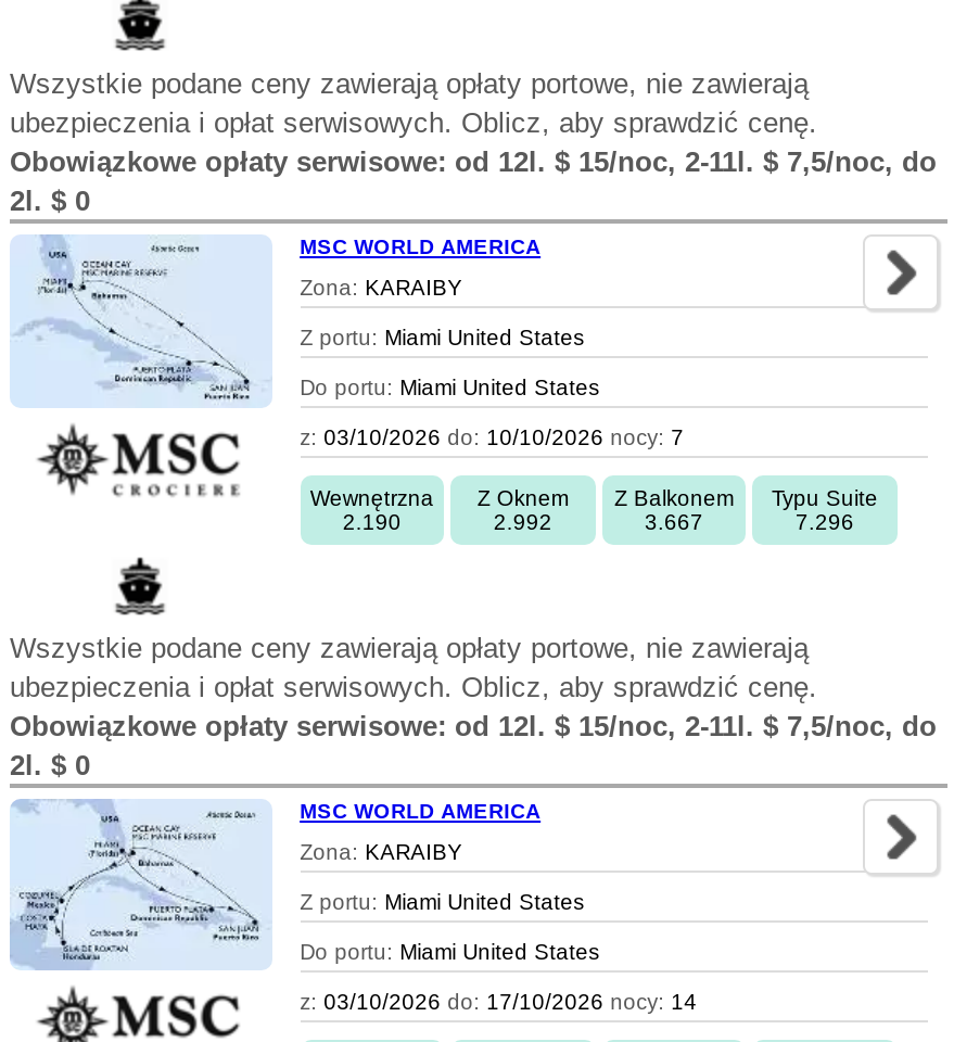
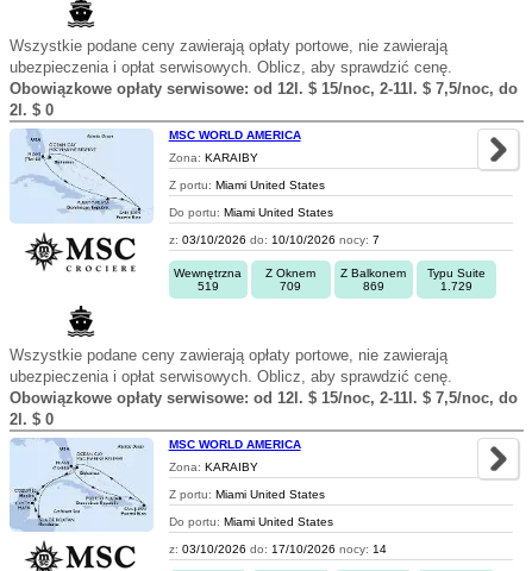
[343,511,401,534] 2.190 -> [197,280,219,293] 519
[494,511,552,534] 2.992 -> [280,280,302,293] 709
[645,511,703,534] 3.667 -> [363,280,384,293] 869
[796,511,854,534] 7.296 -> [440,280,472,293] 1.729

